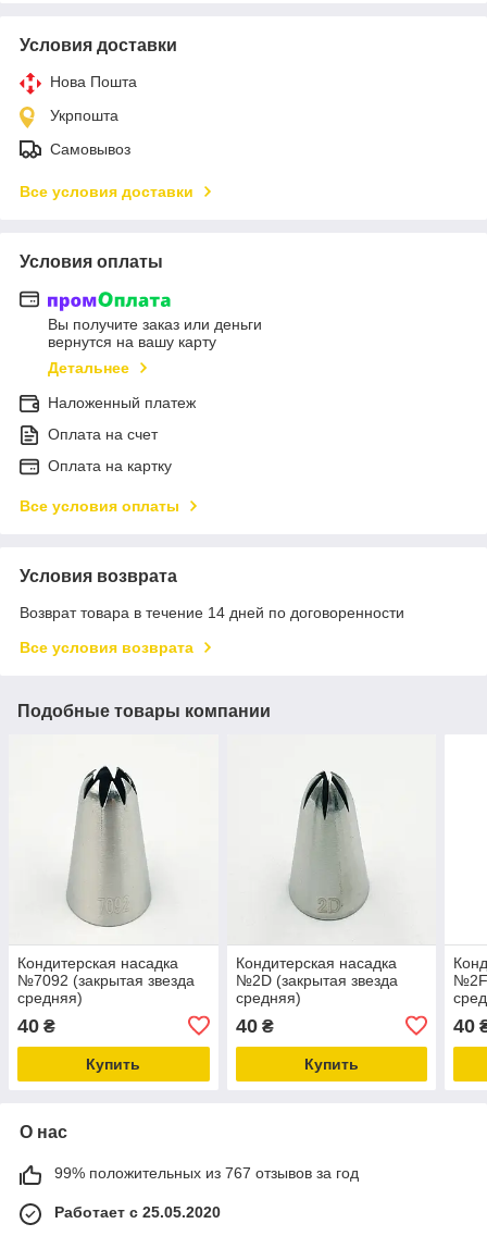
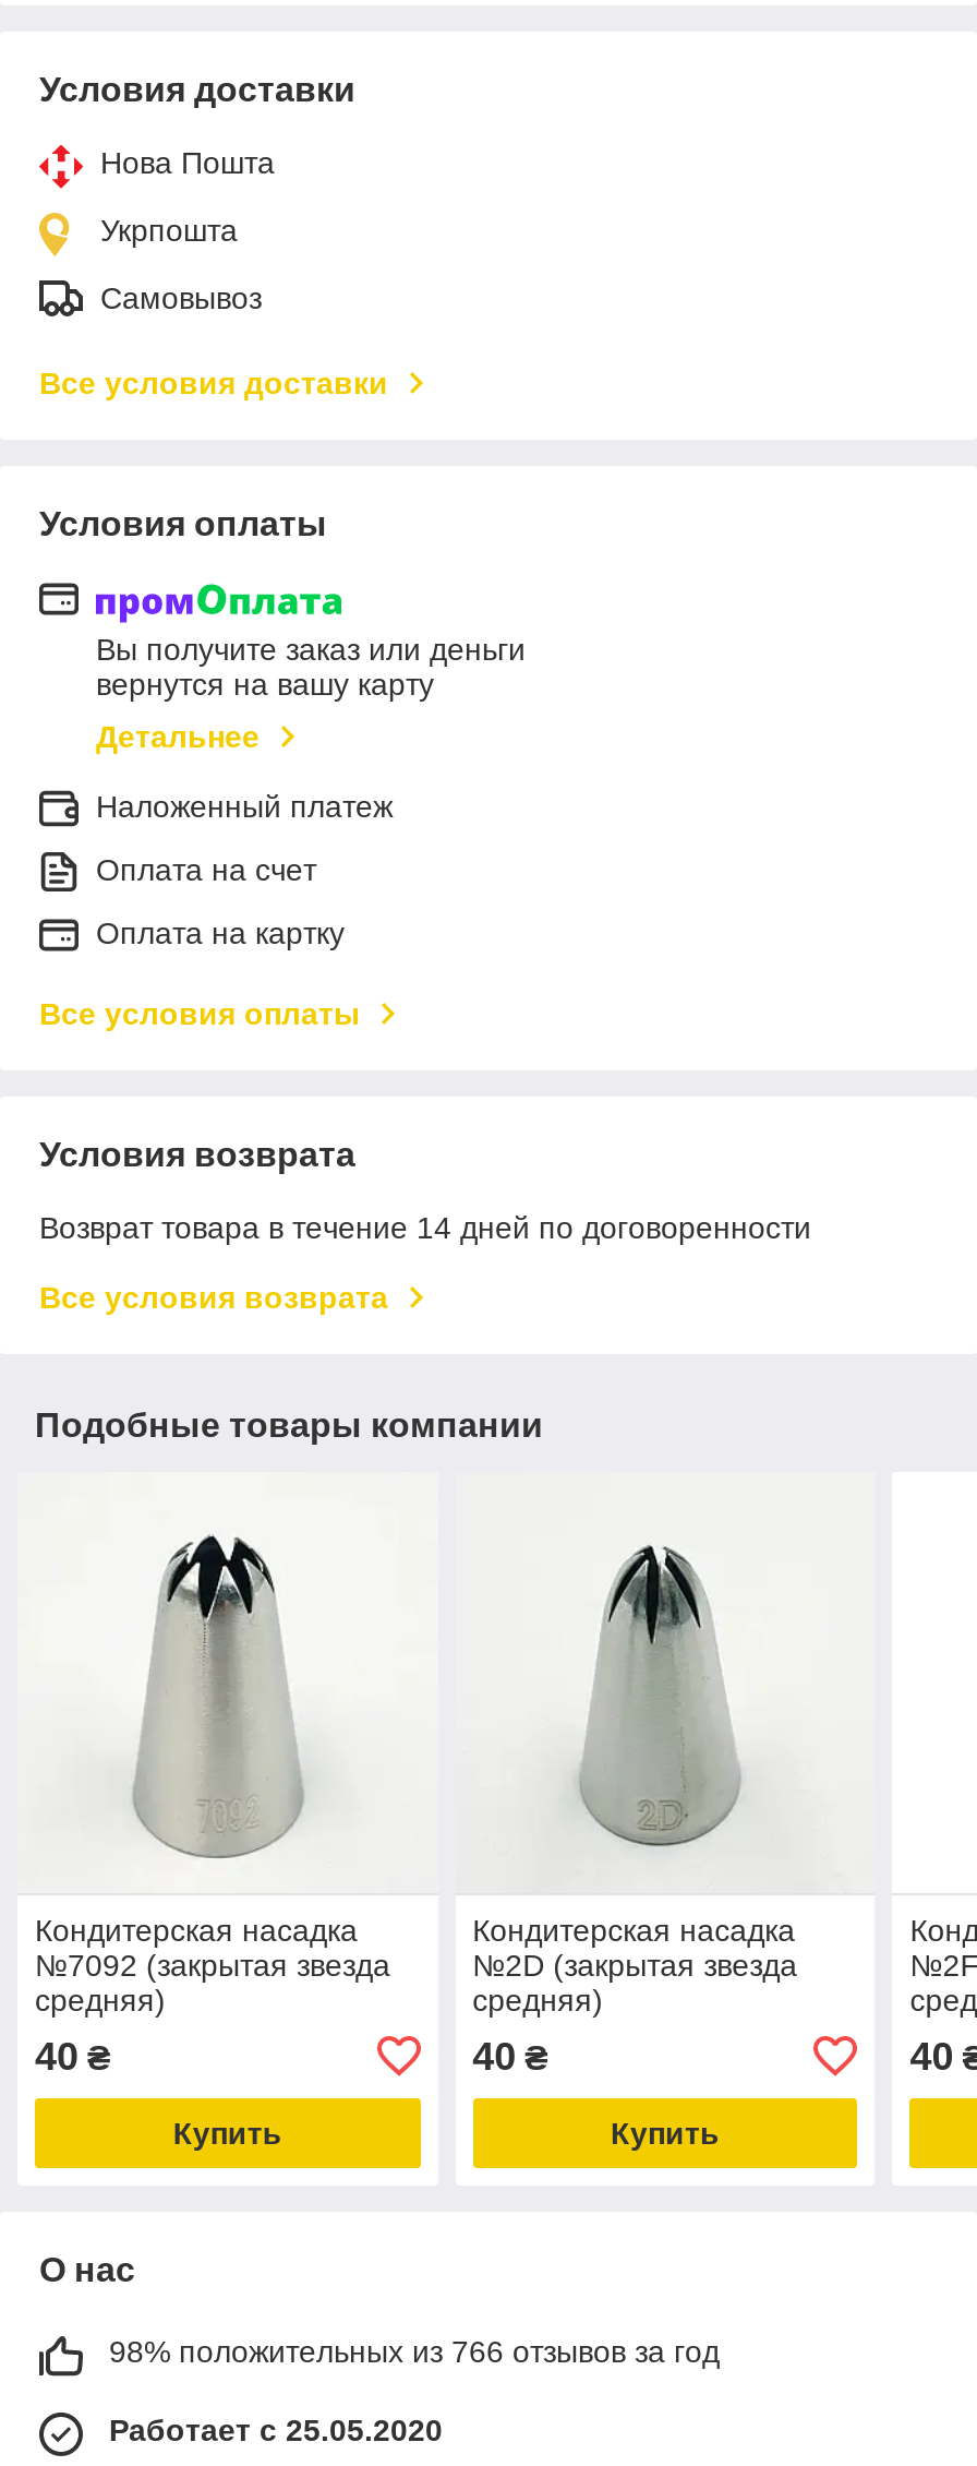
[54,1164,359,1181] 99% положительных из 767 отзывов за год -> [109,2334,720,2368] 98% положительных из 766 отзывов за год

